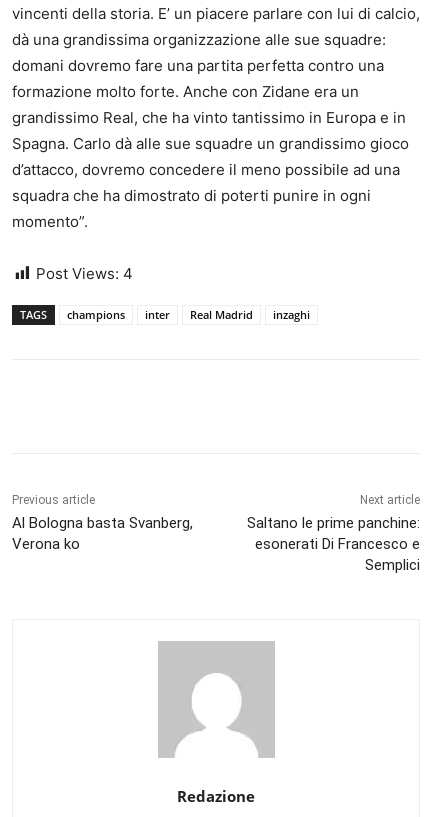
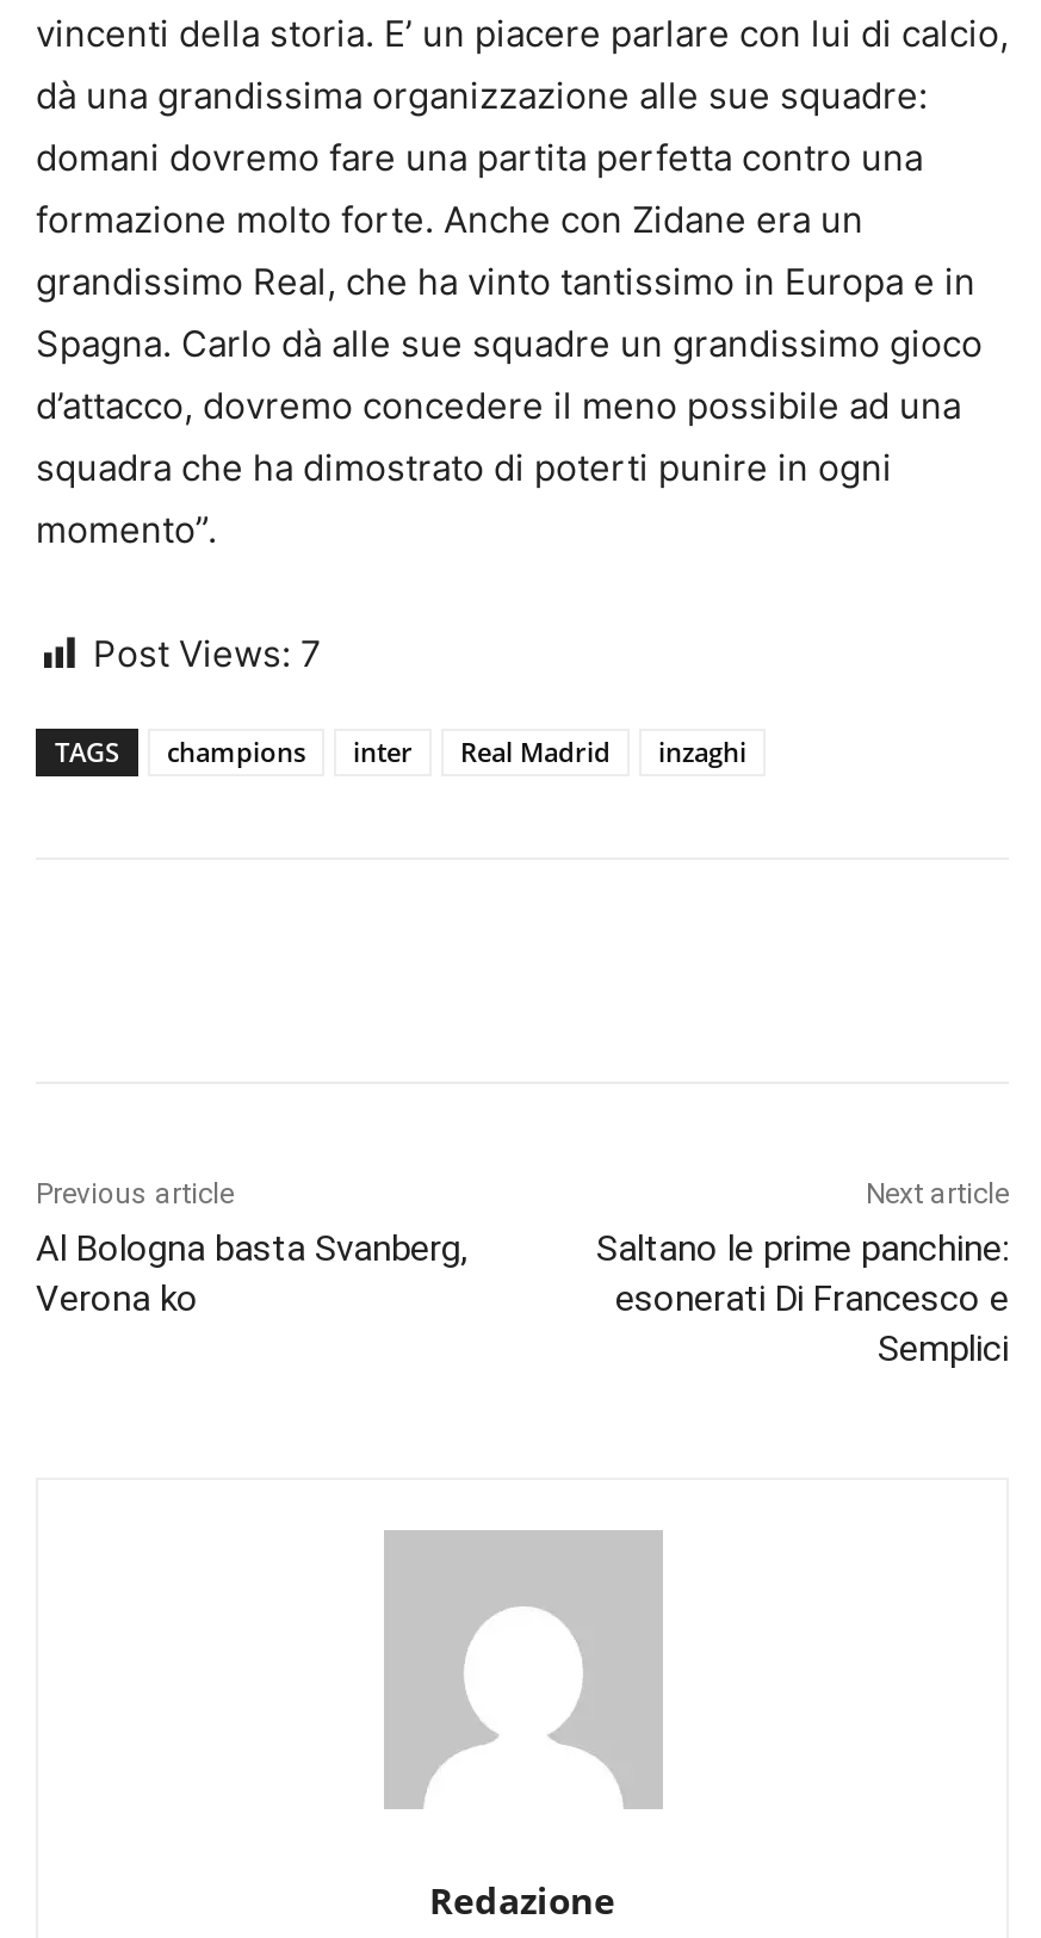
[36,264,133,283] Post Views: 4 -> [93,630,322,675] Post Views: 7

